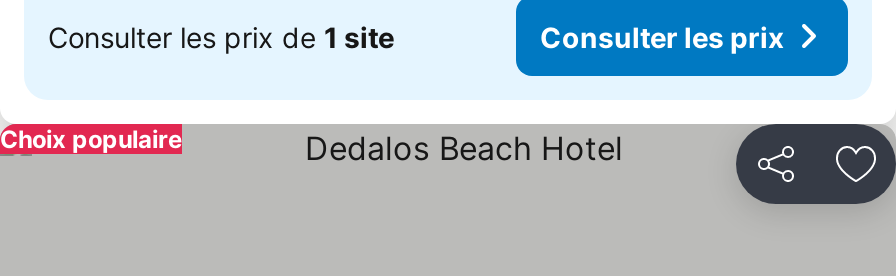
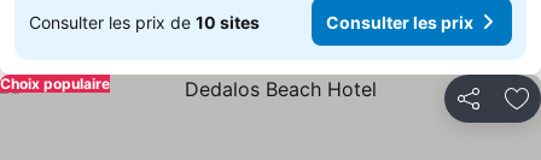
[48,19,394,53] Consulter les prix de 1 site -> [29,11,260,32] Consulter les prix de 10 sites

